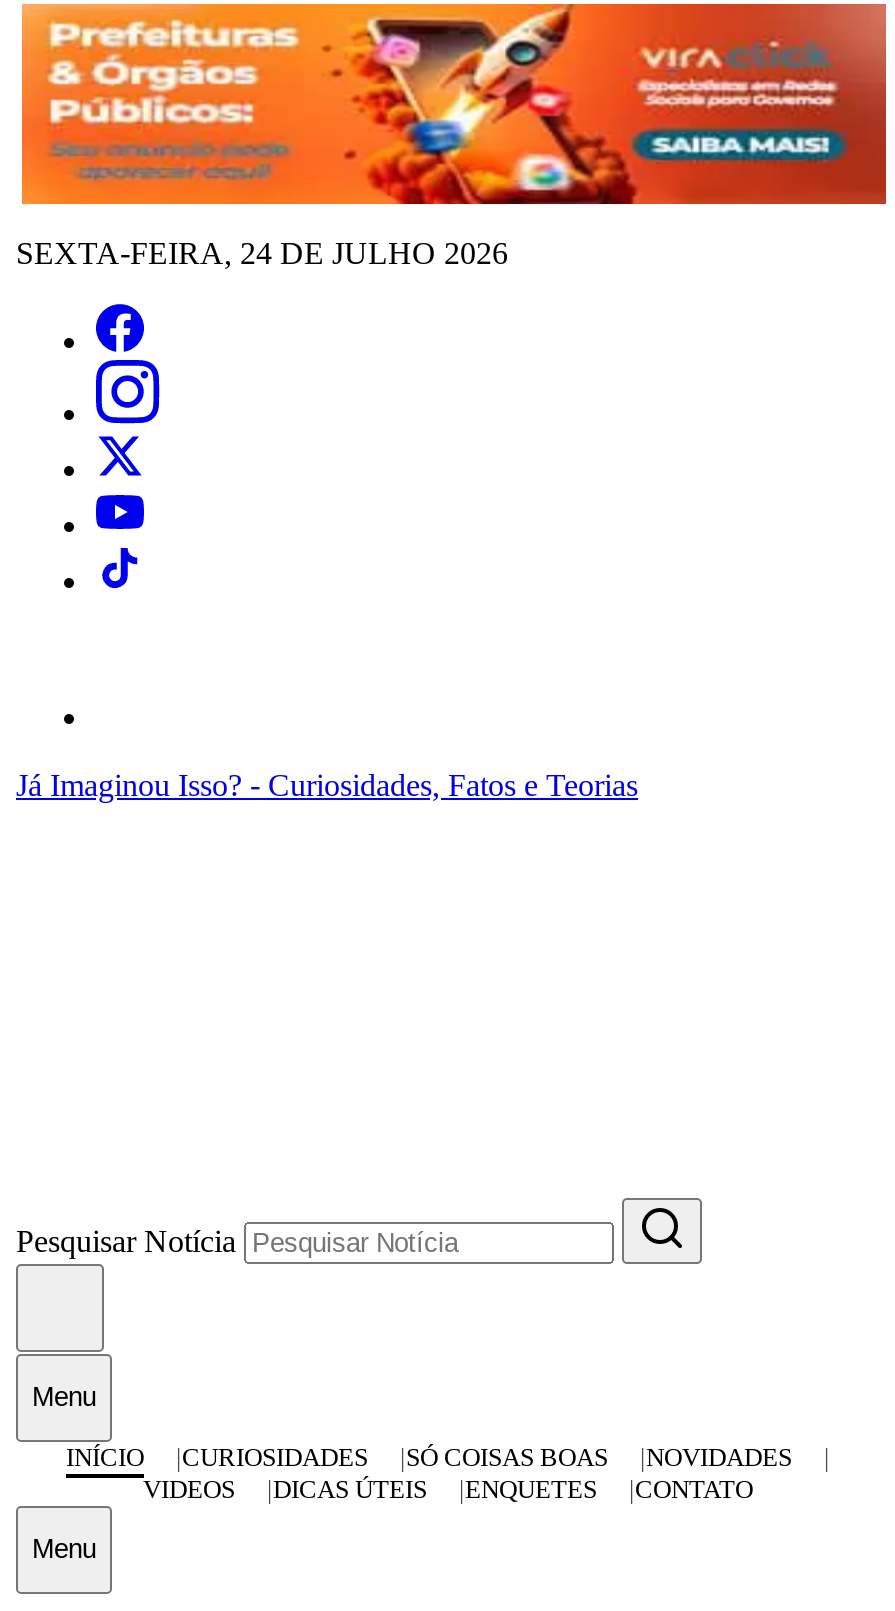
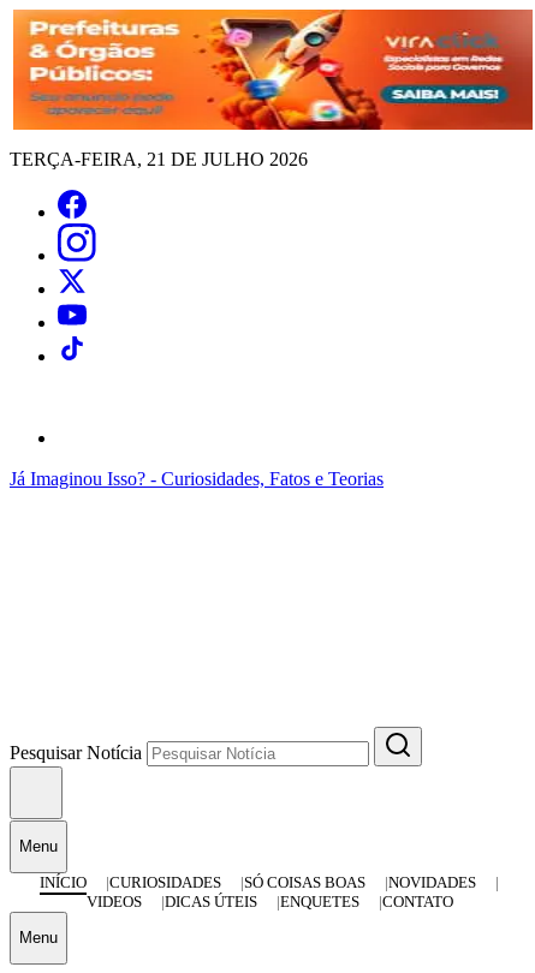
[16,236,508,270] SEXTA-FEIRA, 24 DE JULHO 2026 -> [10,149,308,169] TERÇA-FEIRA, 21 DE JULHO 2026

